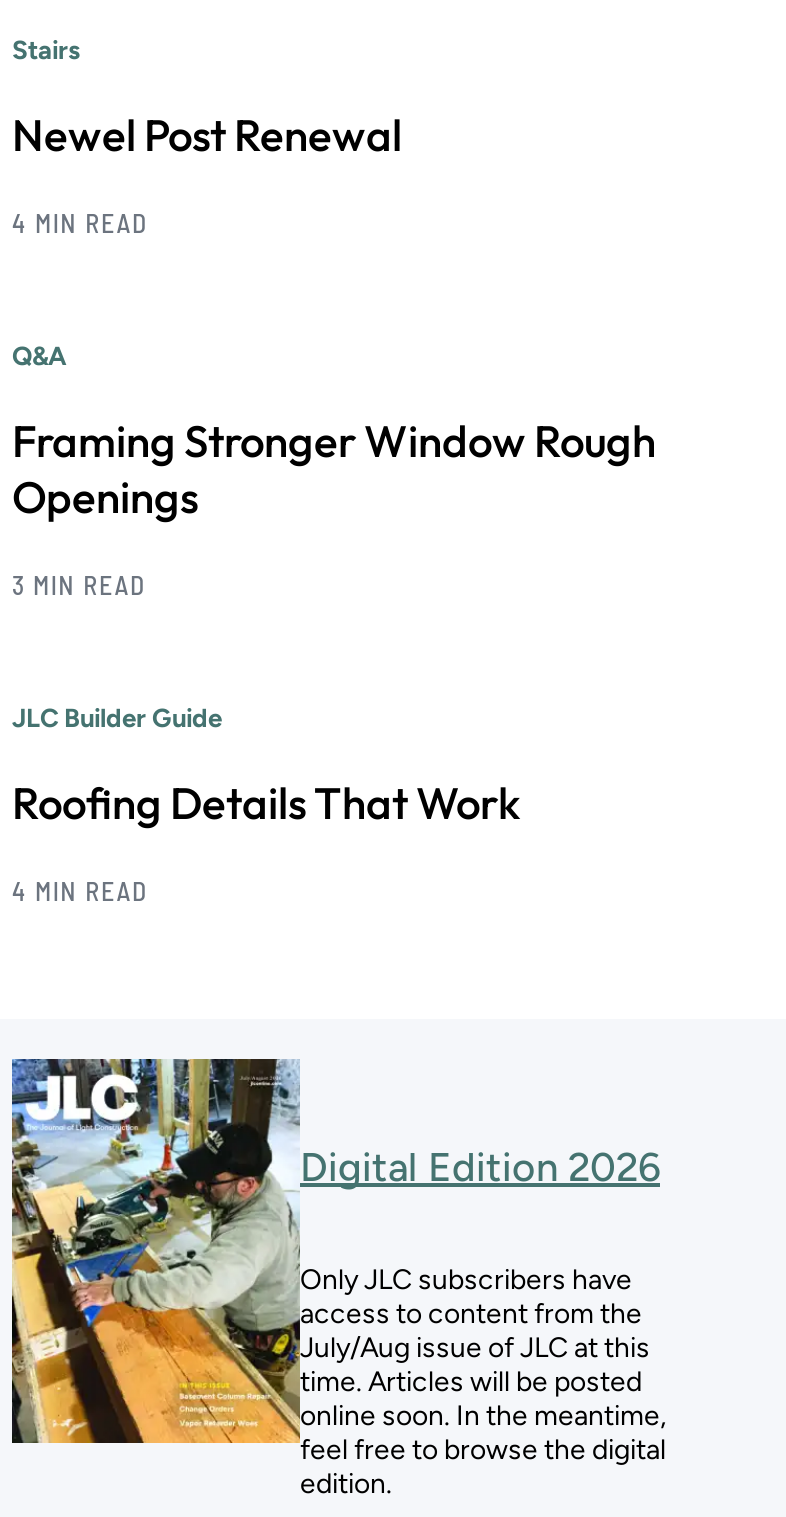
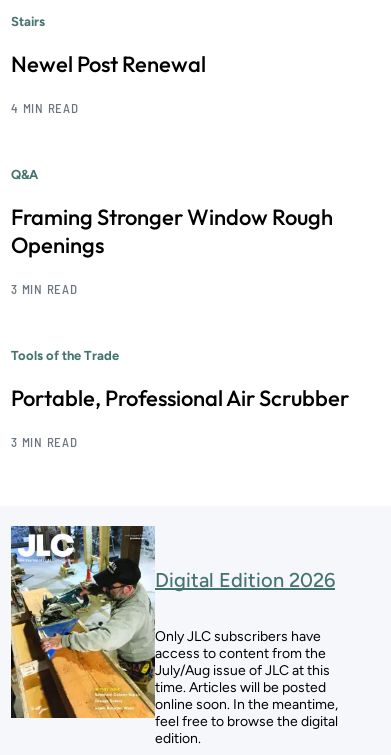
[12,703,222,733] JLC Builder Guide -> [11,348,119,363] Tools of the Trade
[12,775,520,831] Roofing Details That Work -> [11,384,349,412] Portable, Professional Air Scrubber
[12,875,148,907] 4 MIN READ -> [11,434,78,450] 3 MIN READ

